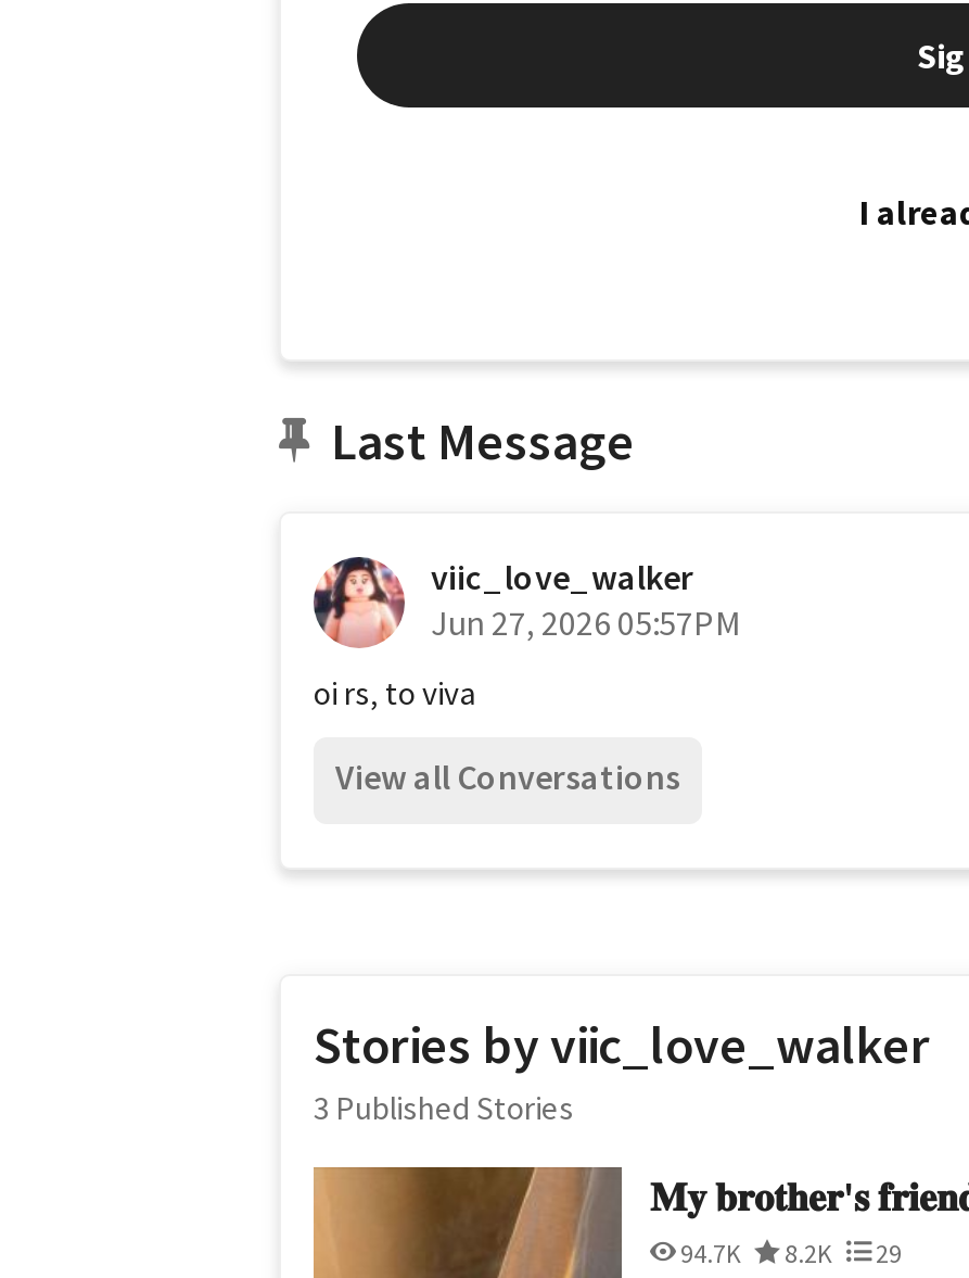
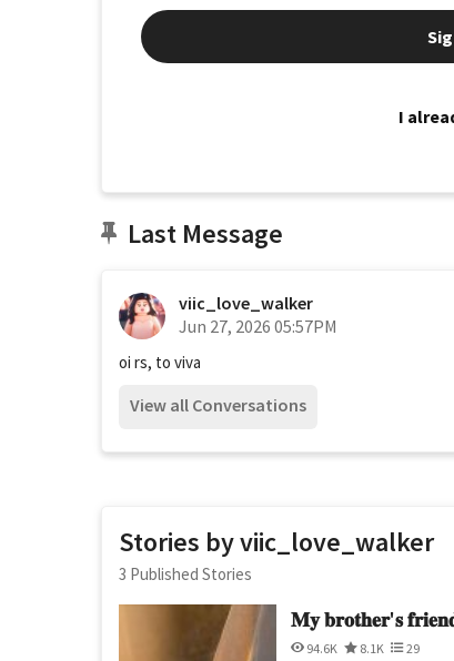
[676,1237,837,1269] 94.7K | 8.2K -> [304,640,386,657] 94.6K | 8.1K

